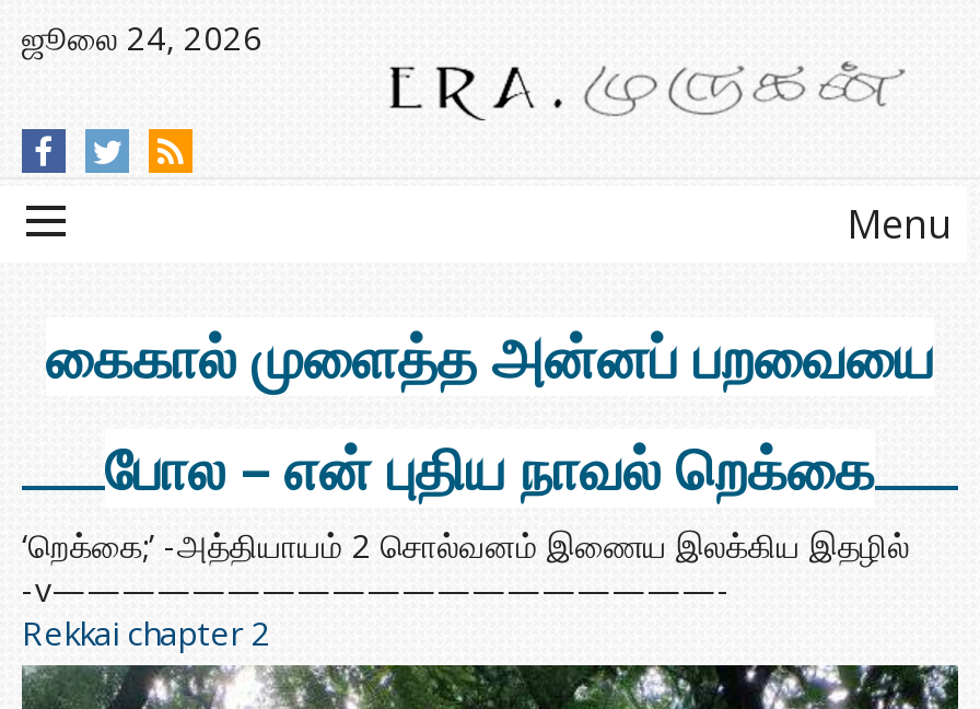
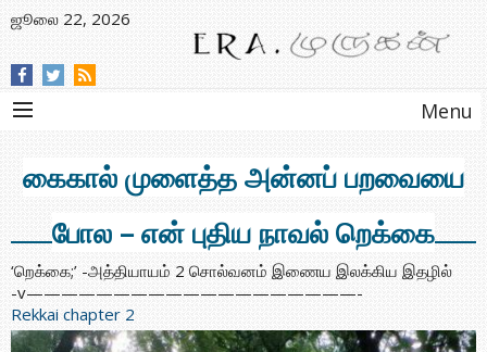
[22,15,262,59] ஜூலை 24, 2026 -> [11,8,130,29] ஜூலை 22, 2026

